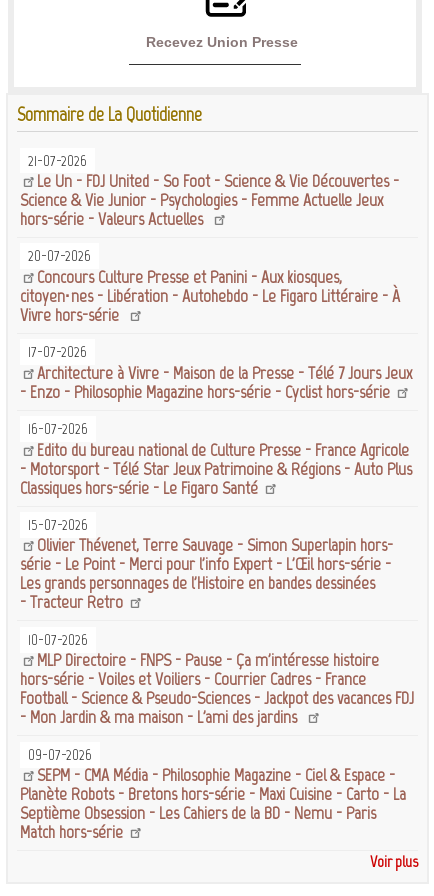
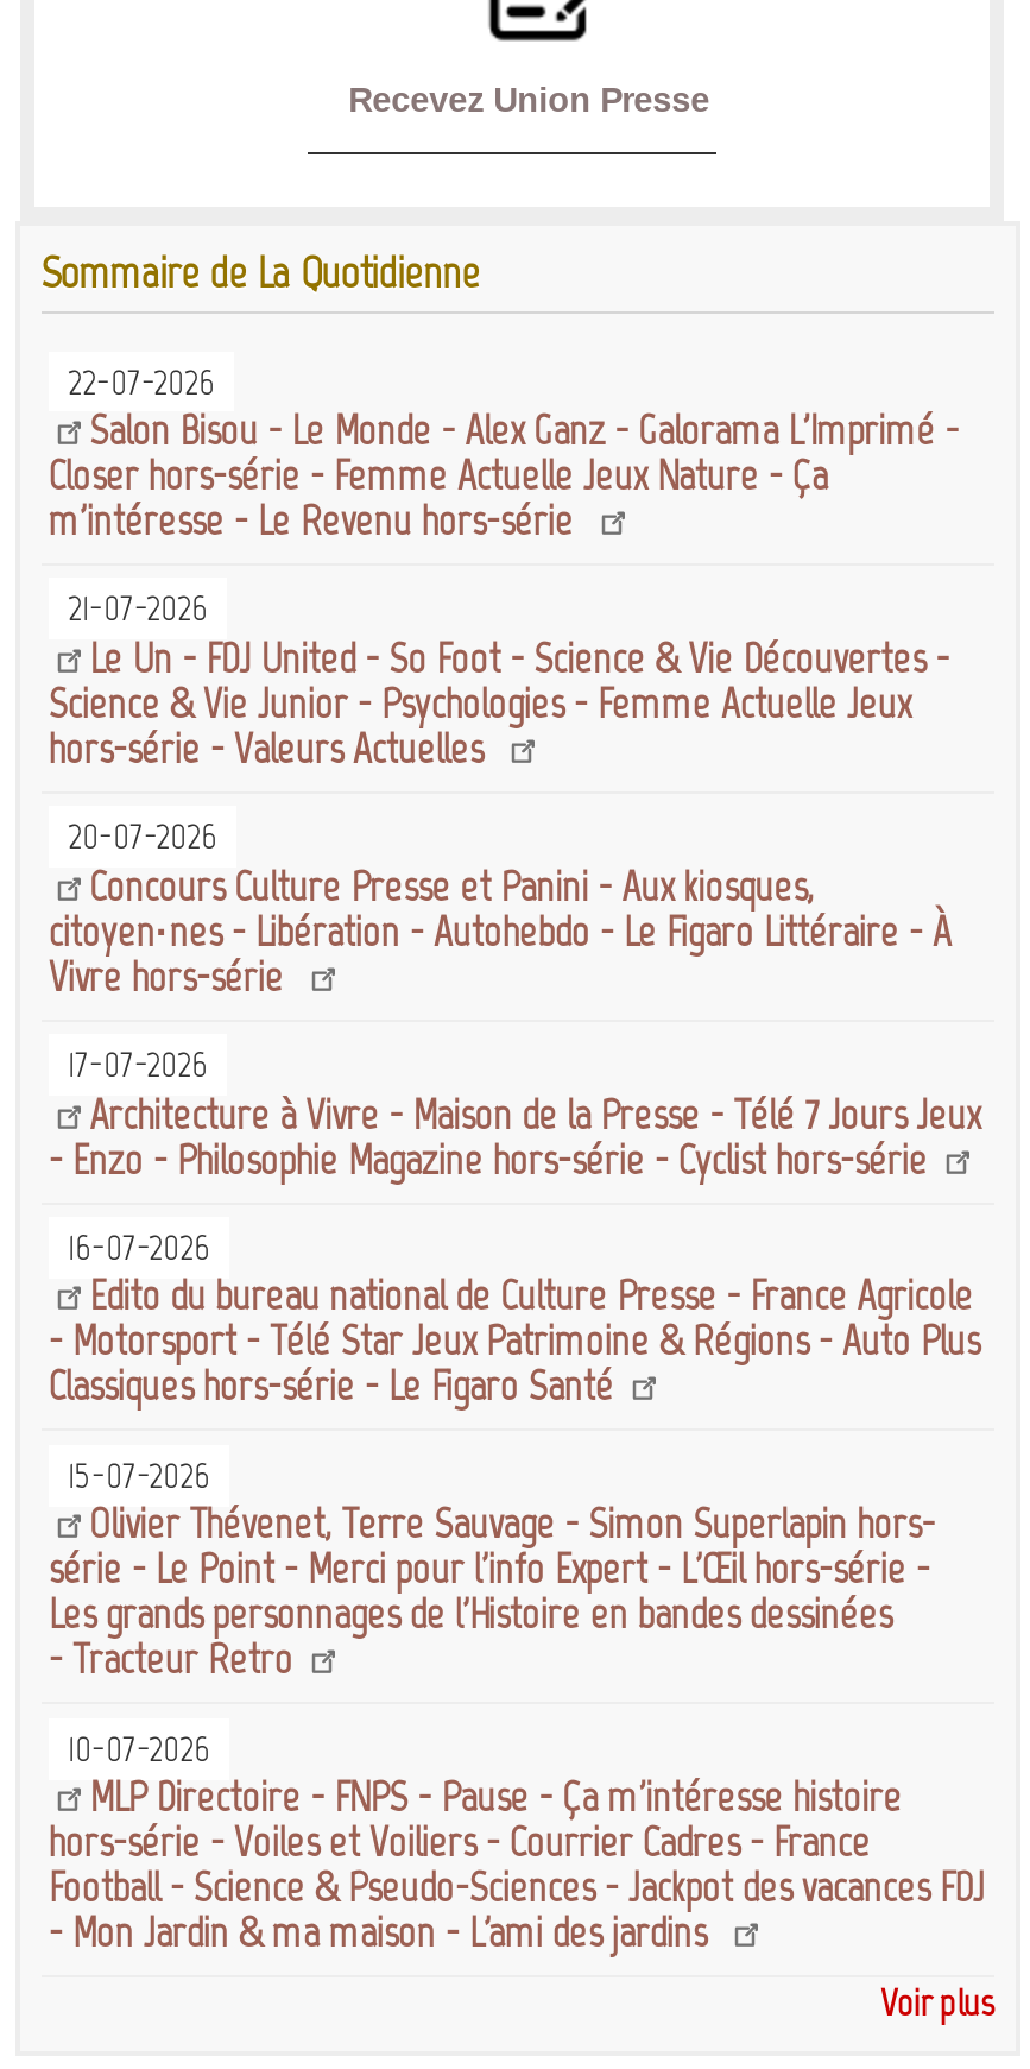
none -> [48,358,959,546] 22-07-2026 | Salon Bisou - Le Monde - Alex Ganz - Galorama L'Imprimé - | Closer hors-série - Femme Actuelle Jeux Nature - Ça | m'intéresse - Le Revenu hors-série
moved [20,151,414,728] -> [48,586,985,1959]: 21-07-2026 | Le Un - FDJ United - So Foot - Science & Vie Découvertes - | Science & Vie Junior - Psychologies - Femme Actuelle Jeux | ... | Football - Science & Pseudo-Sciences - Jackpot des vacances FDJ | - Mon Jardin & ma maison - L'ami des jardins
[20,745,406,843] 09-07-2026 | SEPM - CMA Média - Philosophie Magazine - Ciel & Espace - | Planète Robots - Bretons hors-série - Maxi Cuisine - Carto - La | Septième Obsession - Les Cahiers de la BD - Nemu - Paris | Match hors-série -> none

